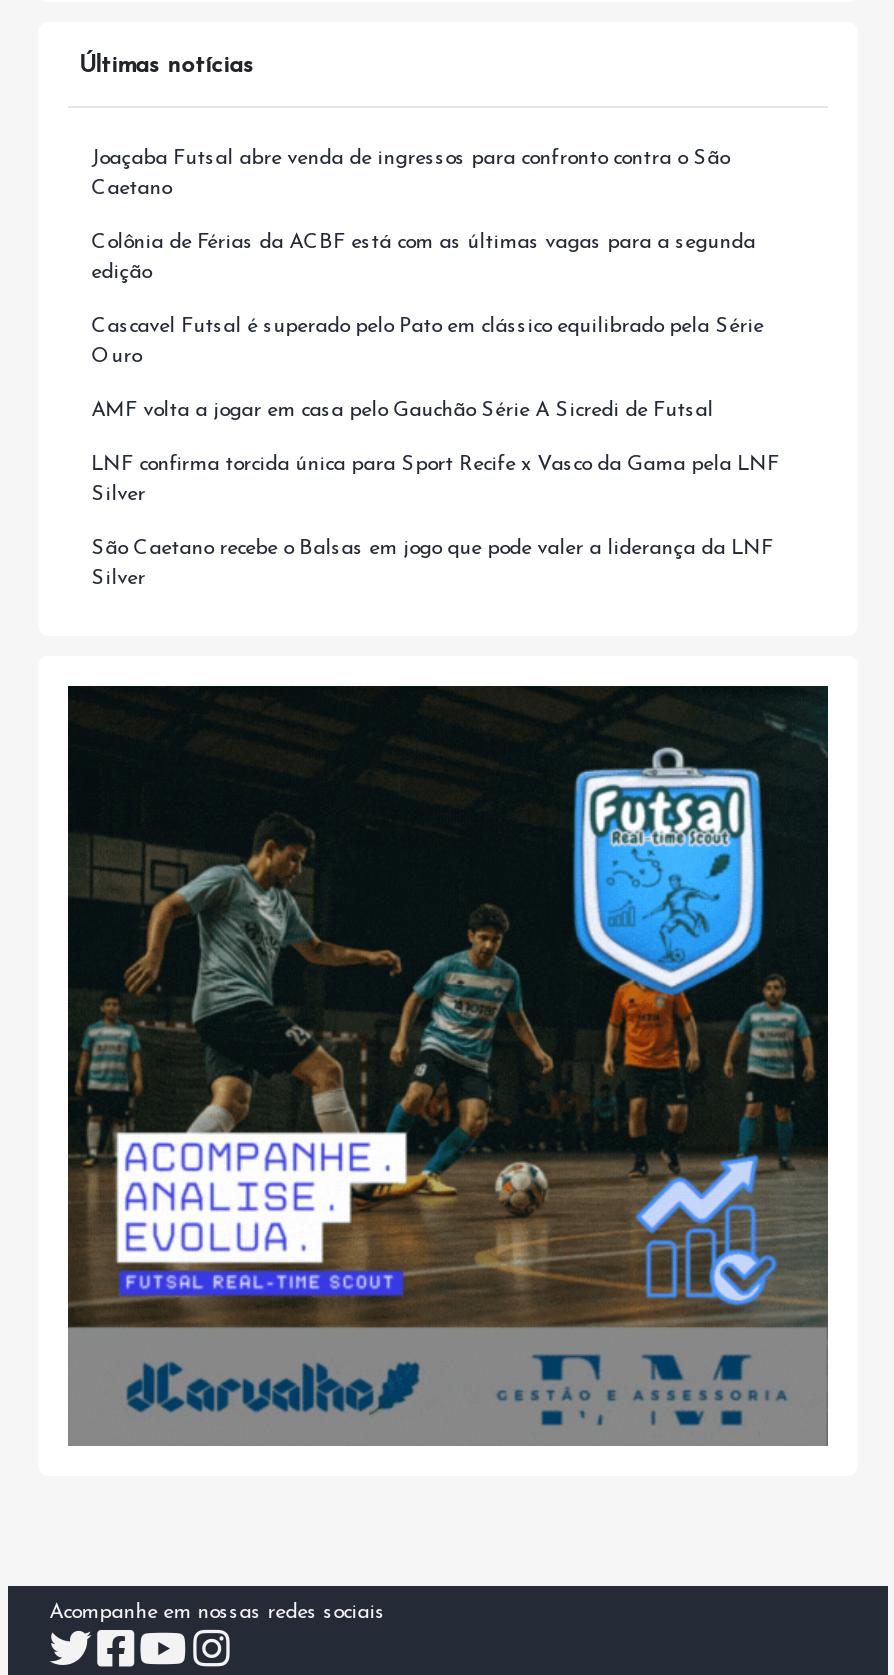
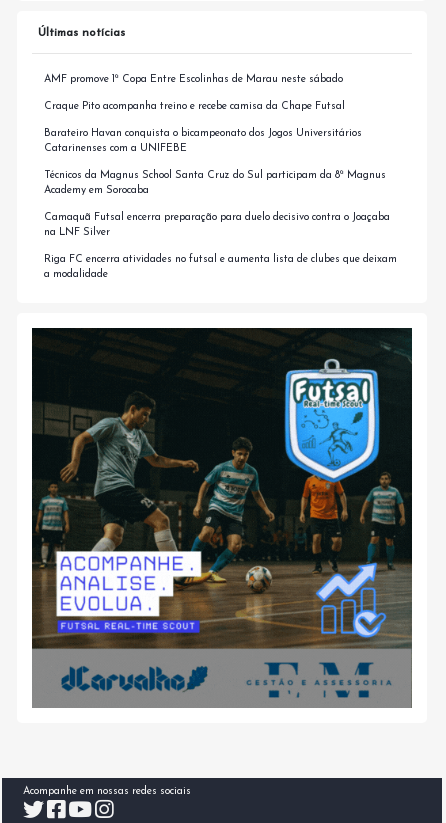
[91,148,729,200] Joaçaba Futsal abre venda de ingressos para confronto contra o São | Caetano -> [44,74,343,85] AMF promove 1ª Copa Entre Escolinhas de Marau neste sábado
[91,232,755,284] Colônia de Férias da ACBF está com as últimas vagas para a segunda | edição -> [44,101,345,112] Craque Pito acompanha treino e recebe camisa da Chape Futsal
[91,316,763,368] Cascavel Futsal é superado pelo Pato em clássico equilibrado pela Série | Ouro -> [44,128,362,154] Barateiro Havan conquista o bicampeonato dos Jogos Universitários | Catarinenses com a UNIFEBE
[91,400,713,422] AMF volta a jogar em casa pelo Gauchão Série A Sicredi de Futsal -> [44,170,386,196] Técnicos da Magnus School Santa Cruz do Sul participam da 8ª Magnus | Academy em Sorocaba
[91,454,779,506] LNF confirma torcida única para Sport Recife x Vasco da Gama pela LNF | Silver -> [44,212,390,238] Camaquã Futsal encerra preparação para duelo decisivo contra o Joaçaba | na LNF Silver
[91,538,773,590] São Caetano recebe o Balsas em jogo que pode valer a liderança da LNF | Silver -> [44,254,397,280] Riga FC encerra atividades no futsal e aumenta lista de clubes que deixam | a modalidade

